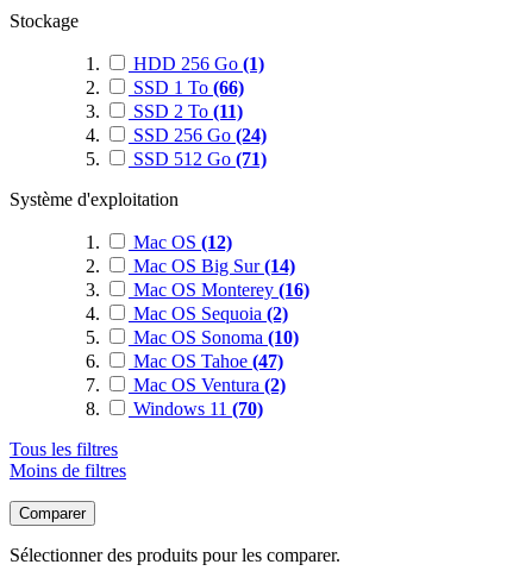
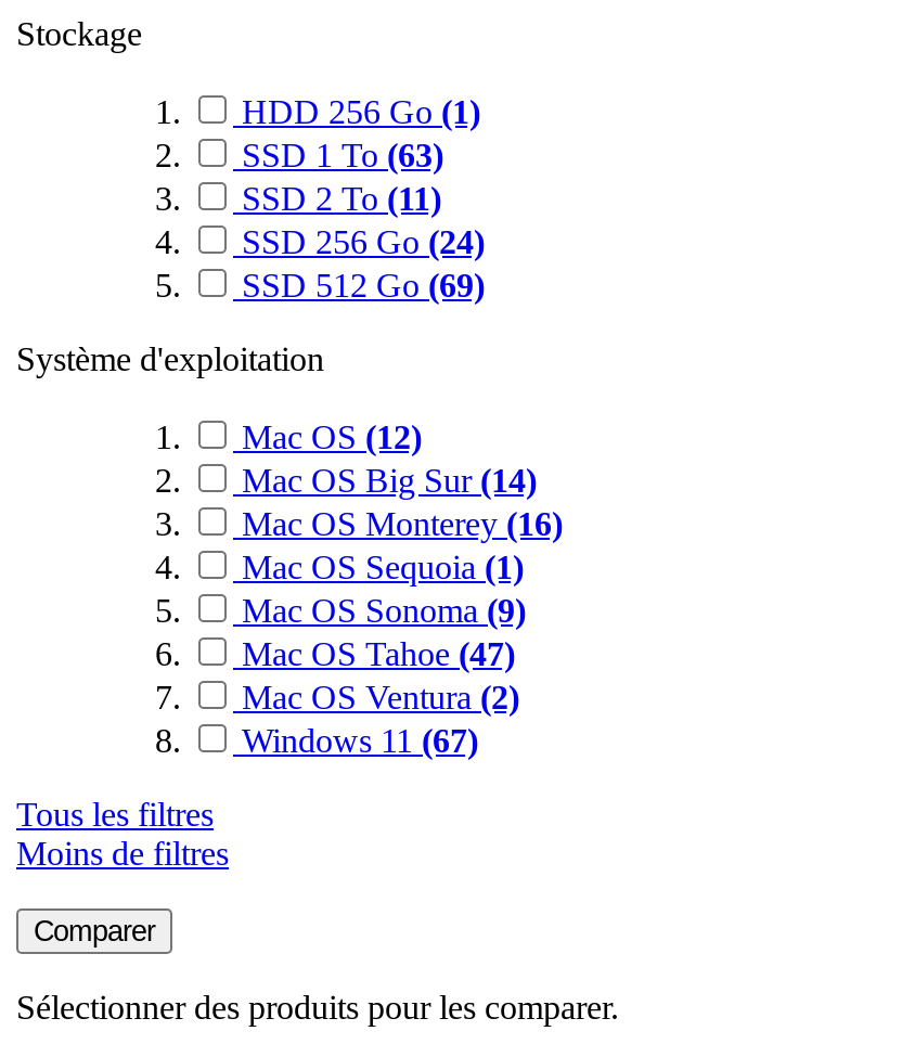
[129,77,244,98] SSD 1 To (66) -> [233,137,443,174] SSD 1 To (63)
[129,149,267,169] SSD 512 Go (71) -> [233,267,485,304] SSD 512 Go (69)
[129,303,288,324] Mac OS Sequoia (2) -> [233,549,524,586] Mac OS Sequoia (1)
[129,327,299,348] Mac OS Sonoma (10) -> [233,592,526,629] Mac OS Sonoma (9)
[129,399,263,419] Windows 11 (70) -> [233,722,478,759] Windows 11 (67)

